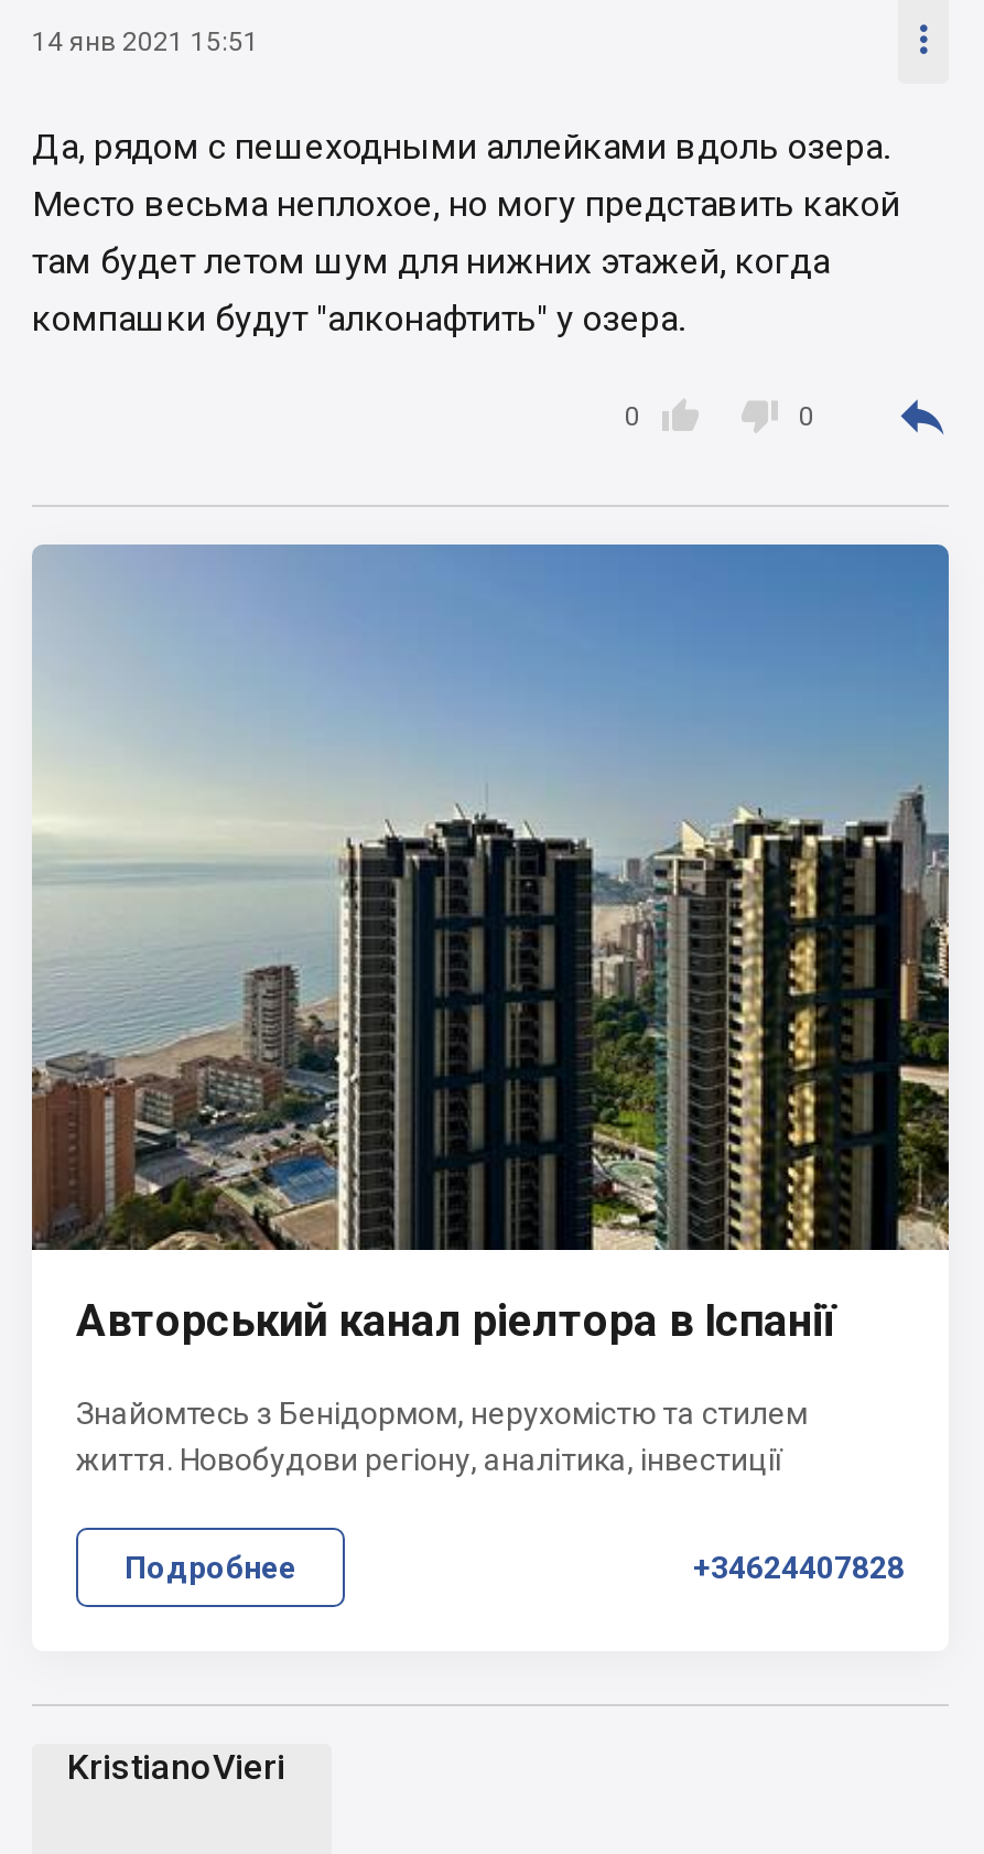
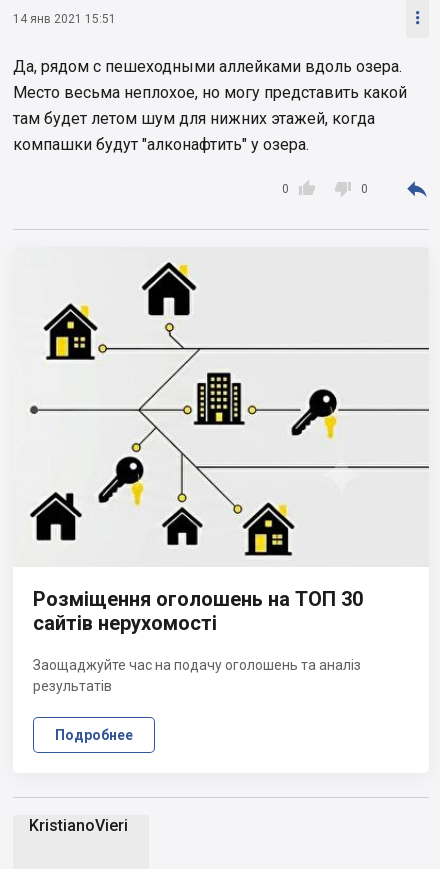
[30,542,951,1348] [image] | Авторський канал ріелтора в Іспанії -> [13,261,429,635] [image] | Розміщення оголошень на ТОП 30 | сайтів нерухомості
[76,1396,808,1478] Знайомтесь з Бенідормом, нерухомістю та стилем | життя. Новобудови регіону, аналітика, інвестиції -> [33,657,361,694] Заощаджуйте час на подачу оголошень та аналіз | результатів
[693,1551,905,1586] +34624407828 -> none

